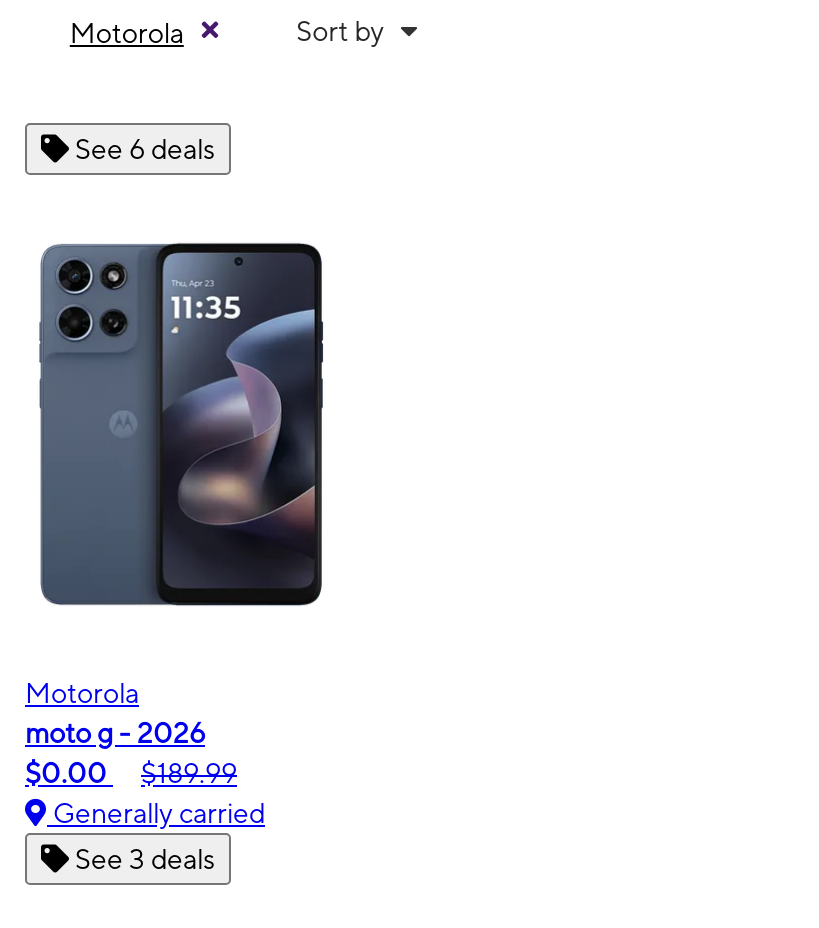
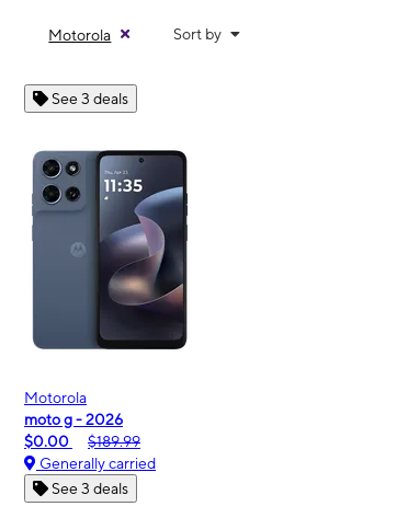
[75,133,215,165] See 6 deals -> [52,90,128,107] See 3 deals

